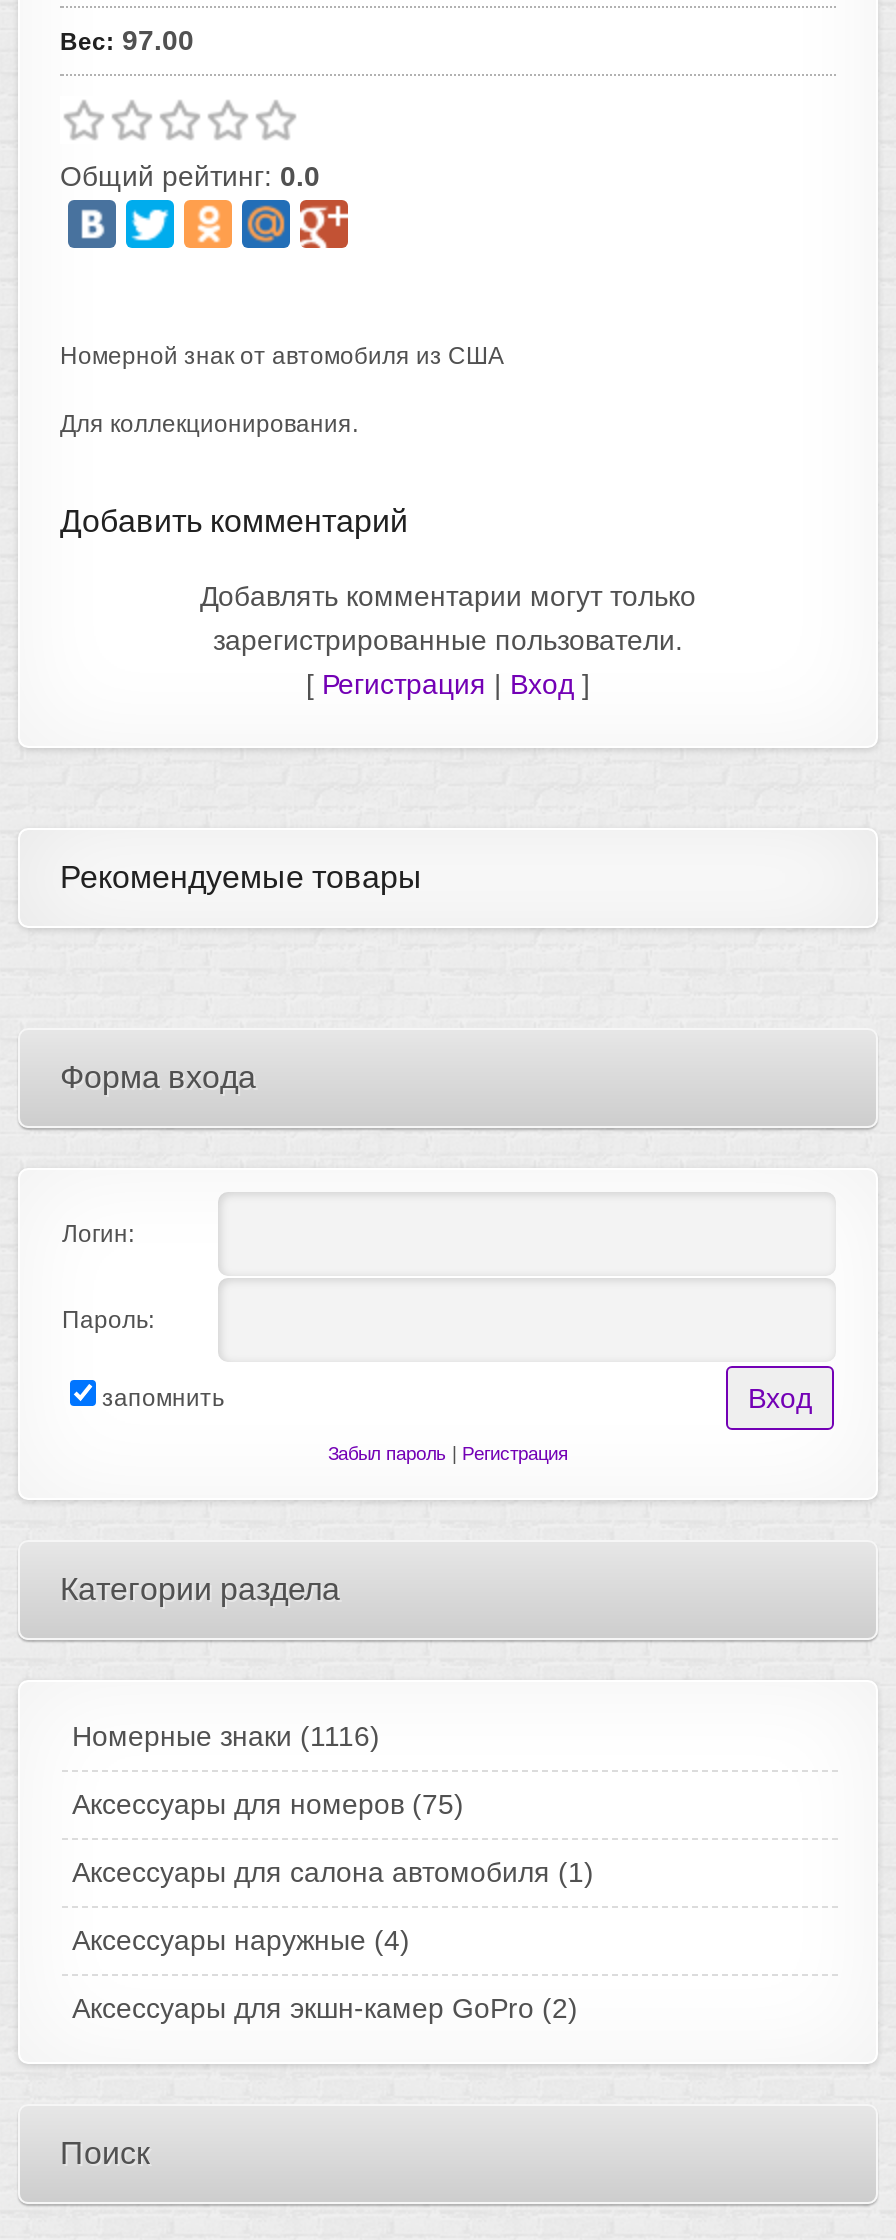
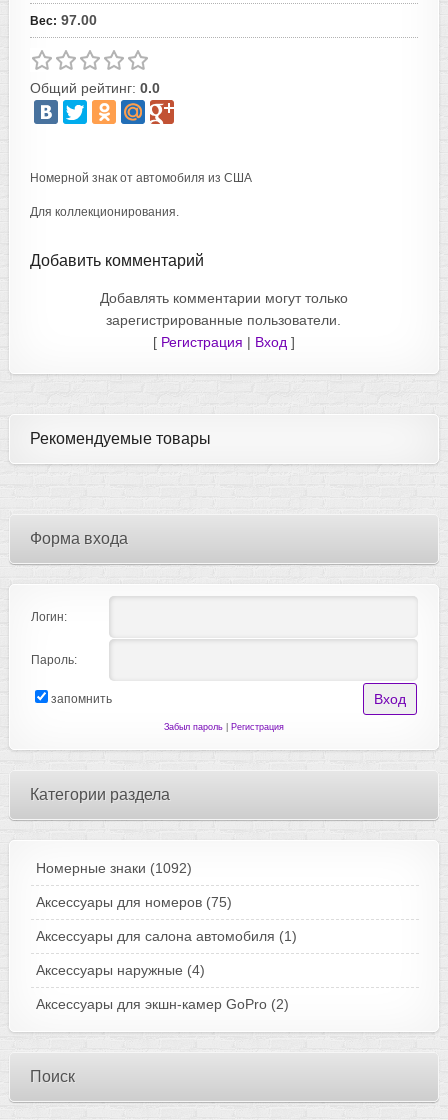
[72,1720,380,1752] Номерные знаки (1116) -> [36,860,192,876] Номерные знаки (1092)

